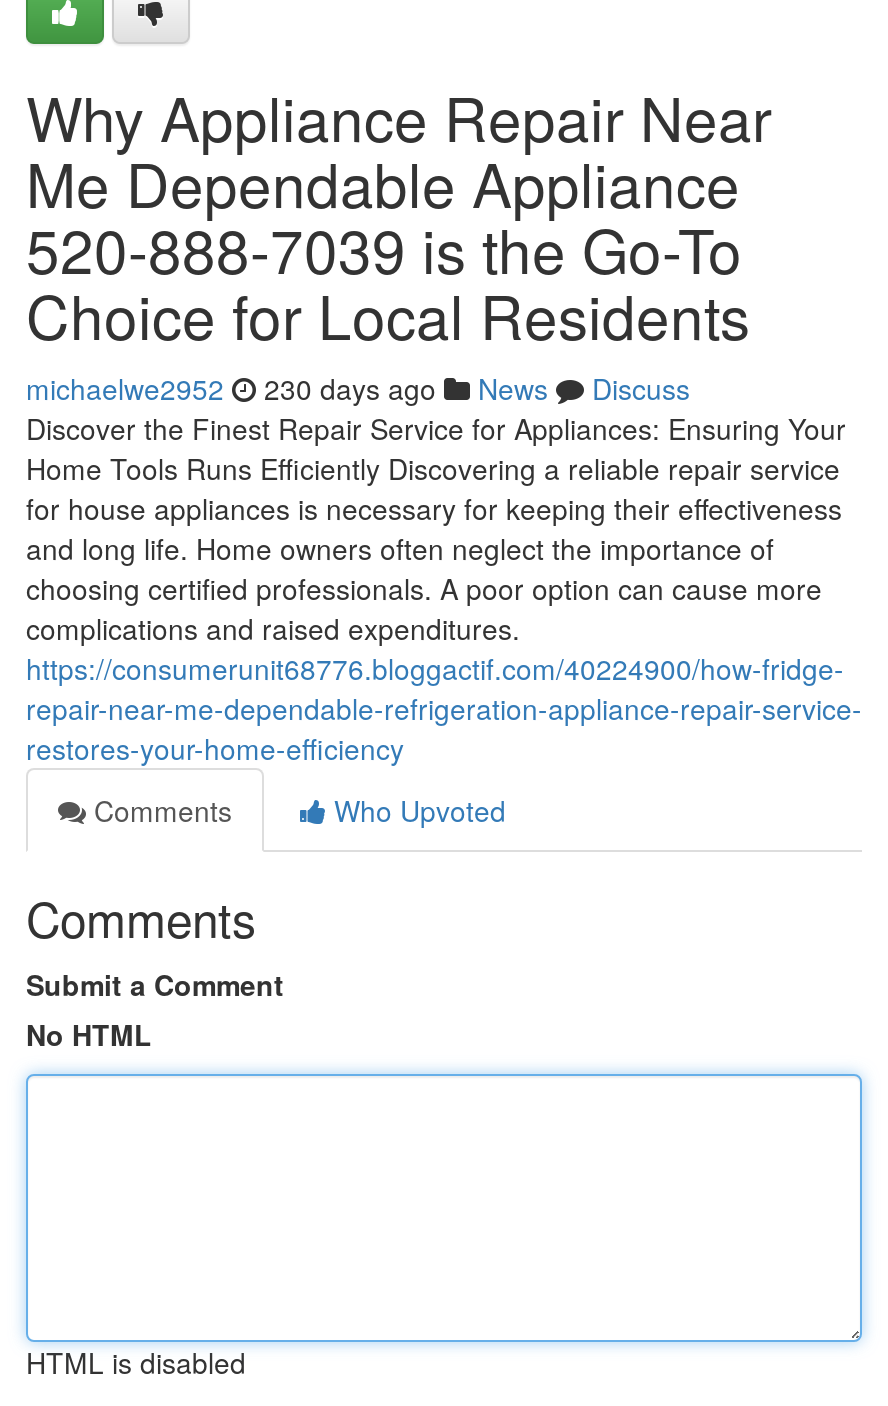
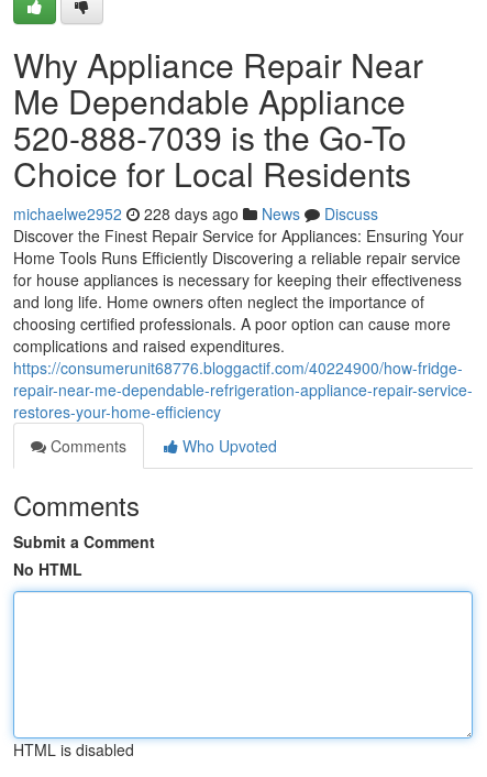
[26,368,690,408] michaelwe2952 230 days ago News Discuss -> [13,203,378,225] michaelwe2952 228 days ago News Discuss

